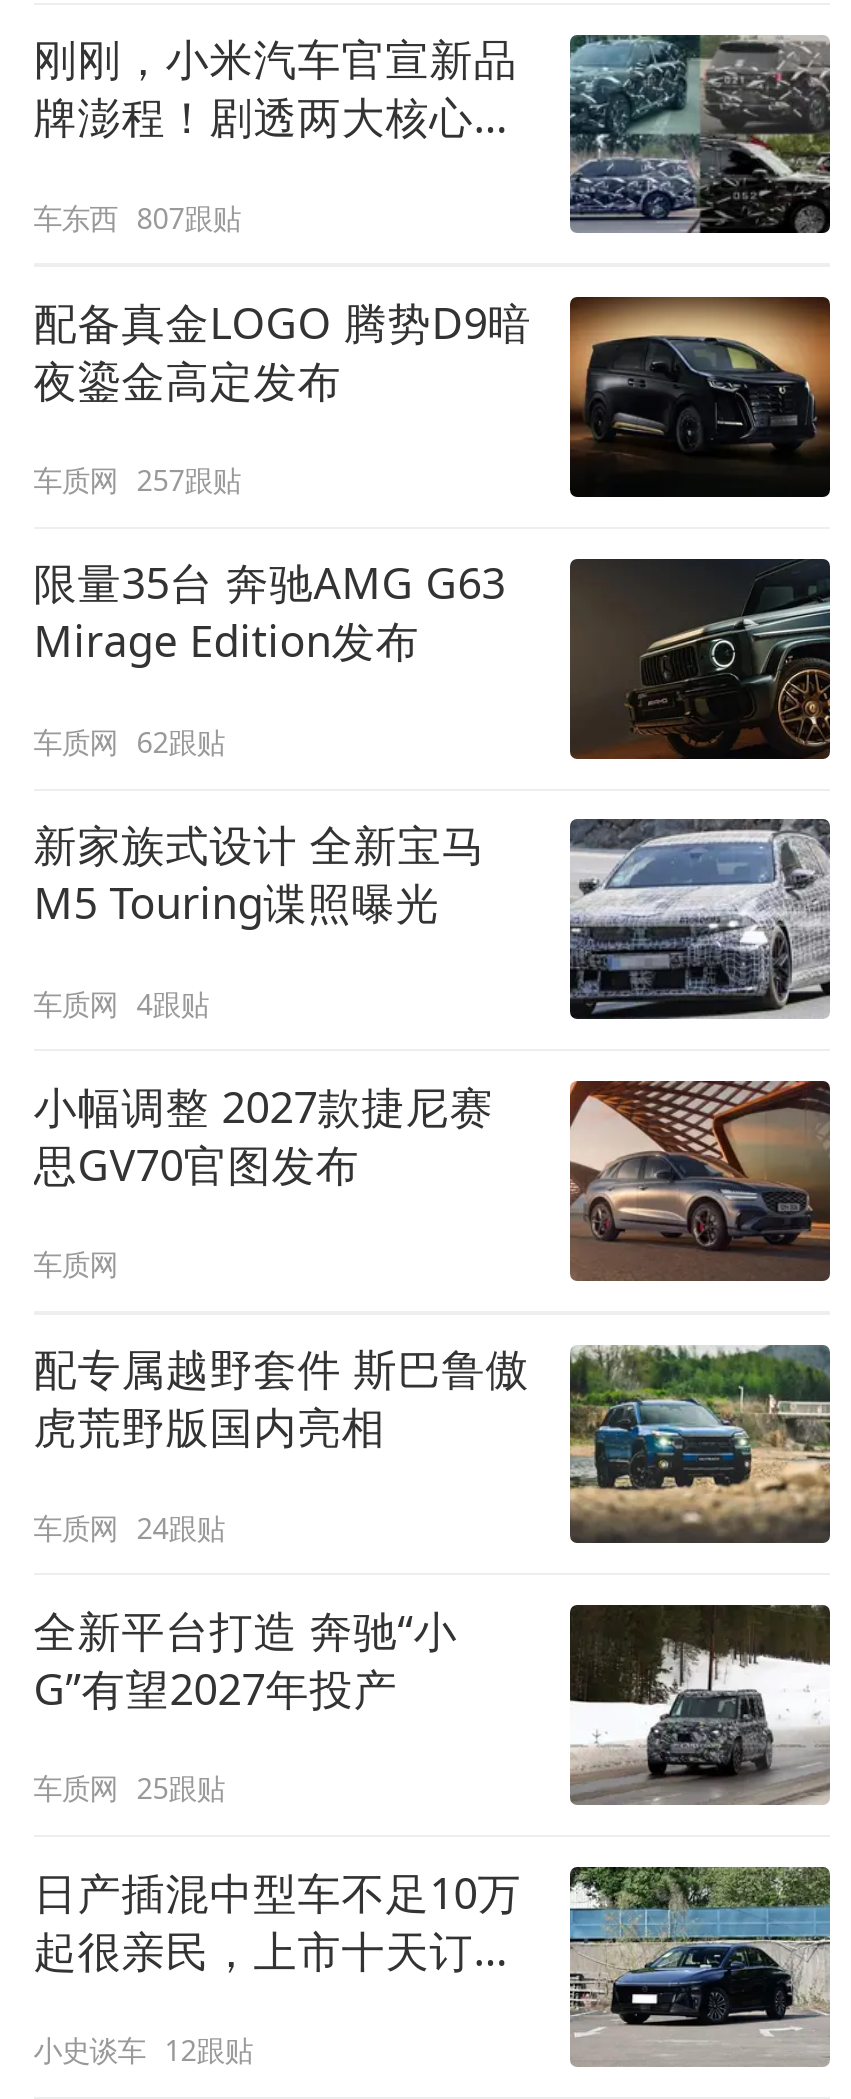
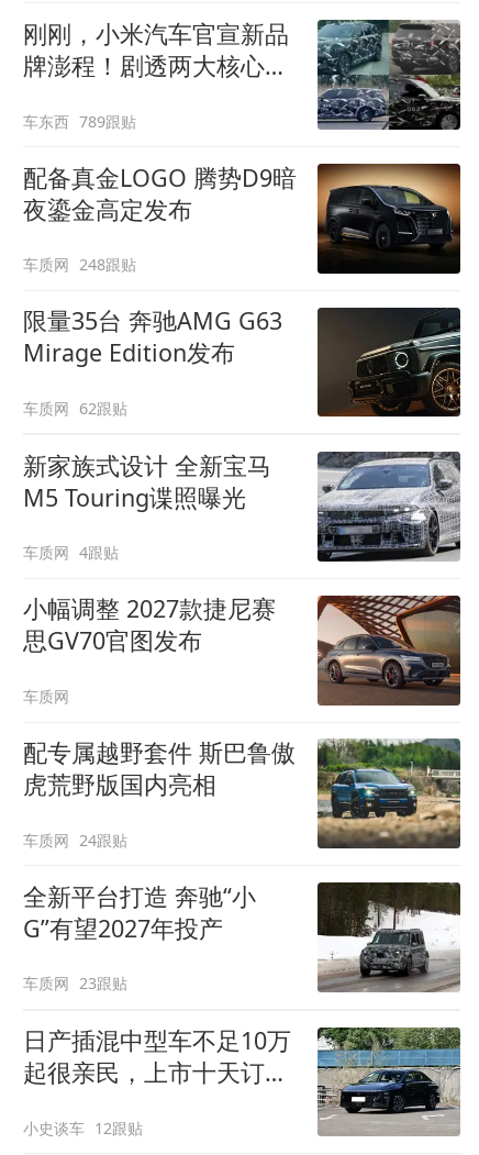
[33,198,241,236] 车东西 807跟贴 -> [23,110,137,131] 车东西 789跟贴
[33,461,241,499] 车质网 257跟贴 -> [23,254,137,275] 车质网 248跟贴
[33,1769,225,1807] 车质网 25跟贴 -> [23,973,128,994] 车质网 23跟贴

